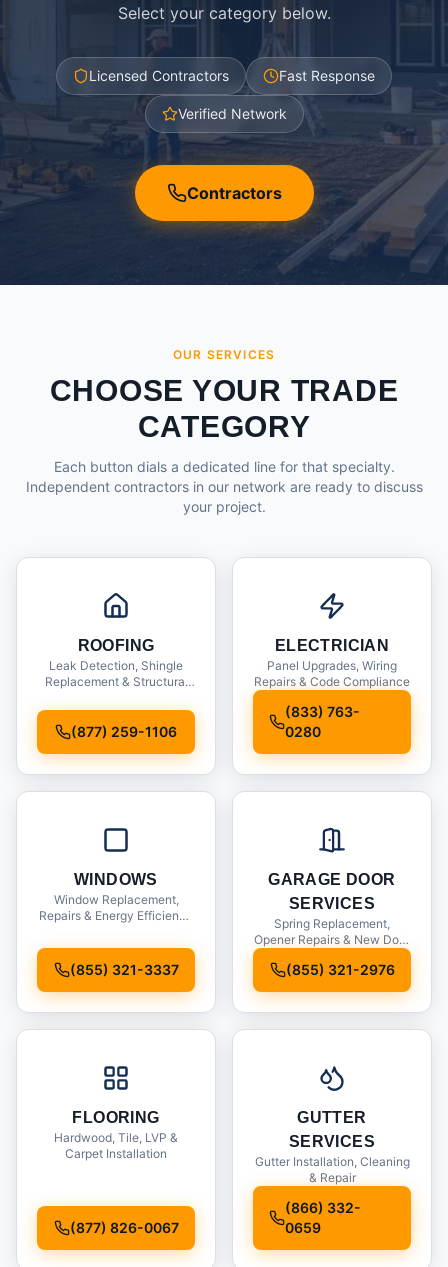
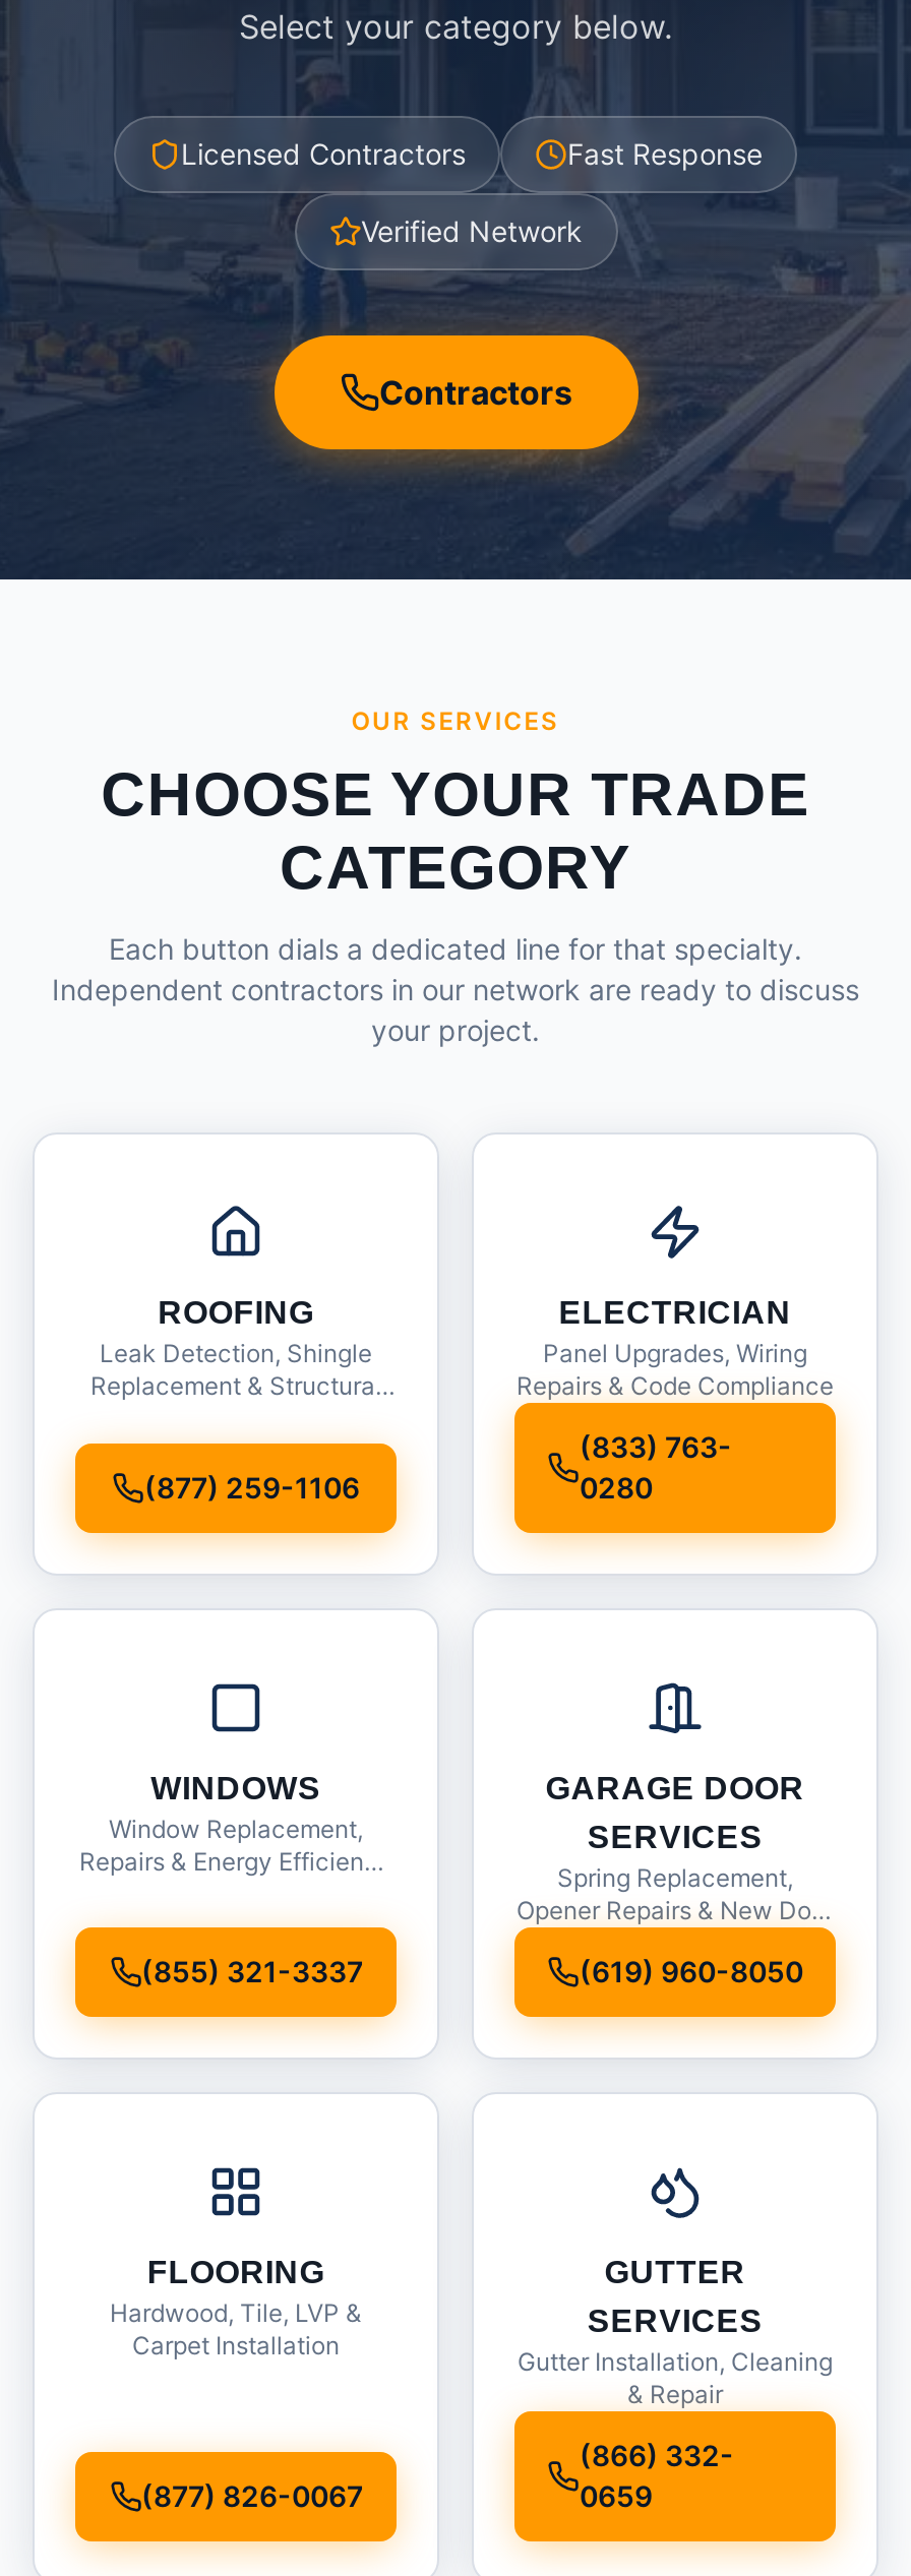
[285,961,394,978] (855) 321-2976 -> [580,1954,803,1988] (619) 960-8050

